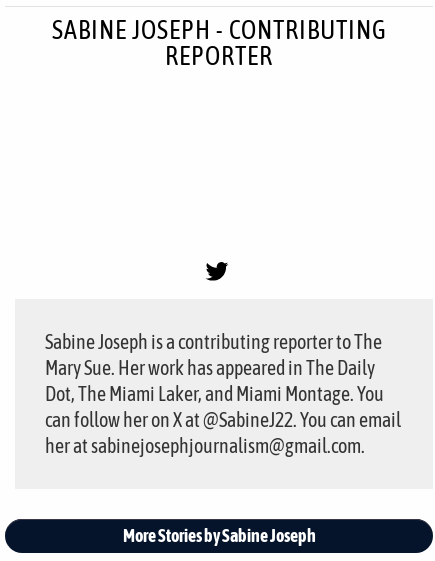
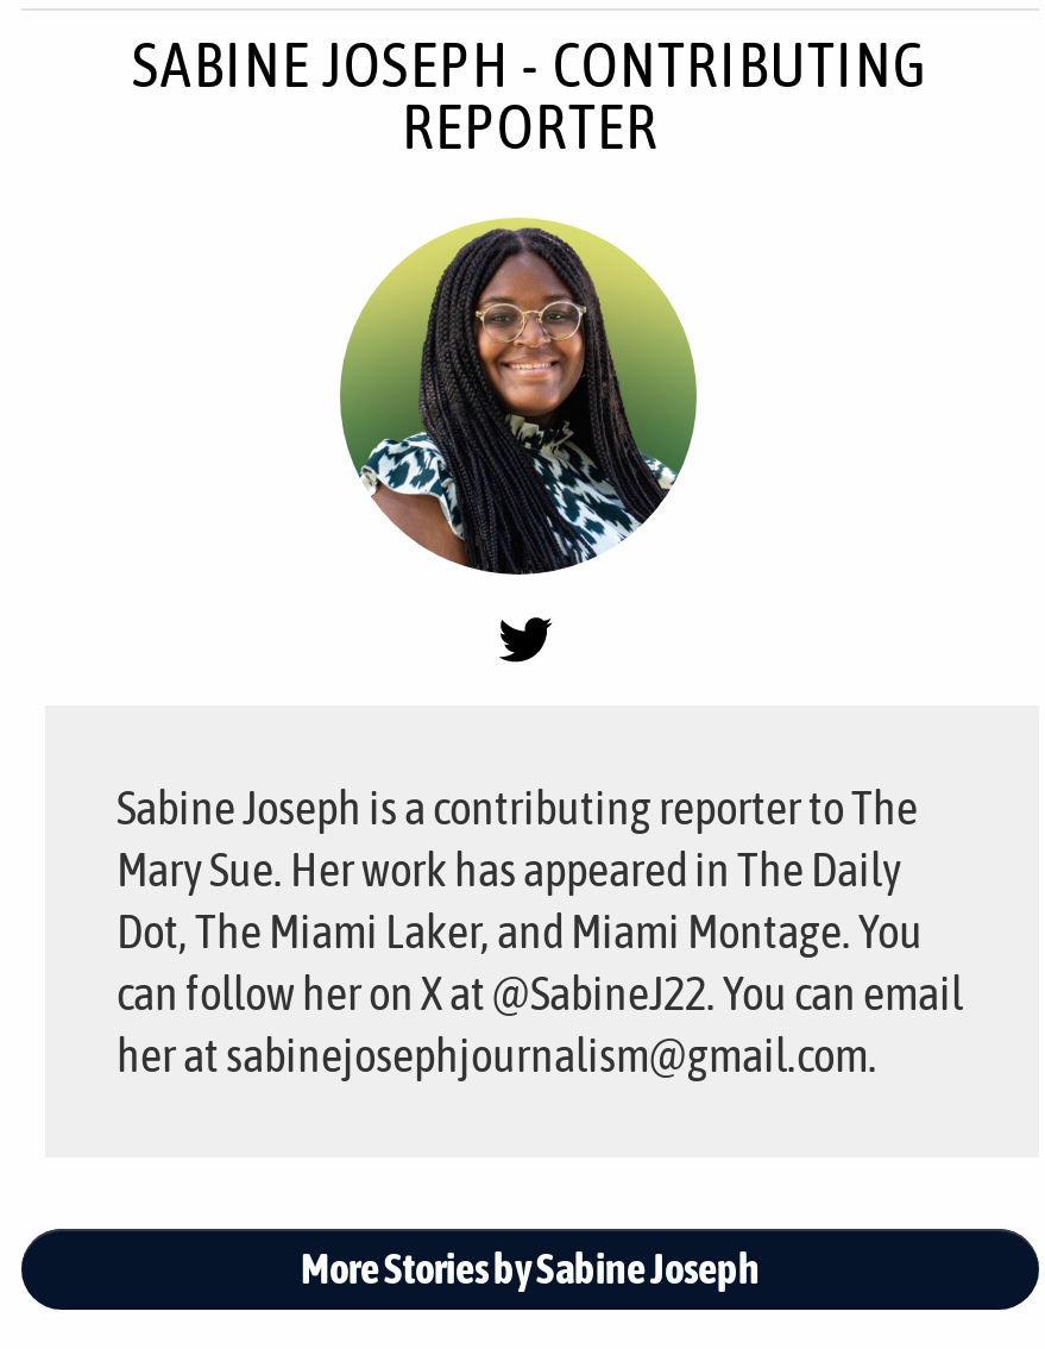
none -> [338,215,699,577] [image]

